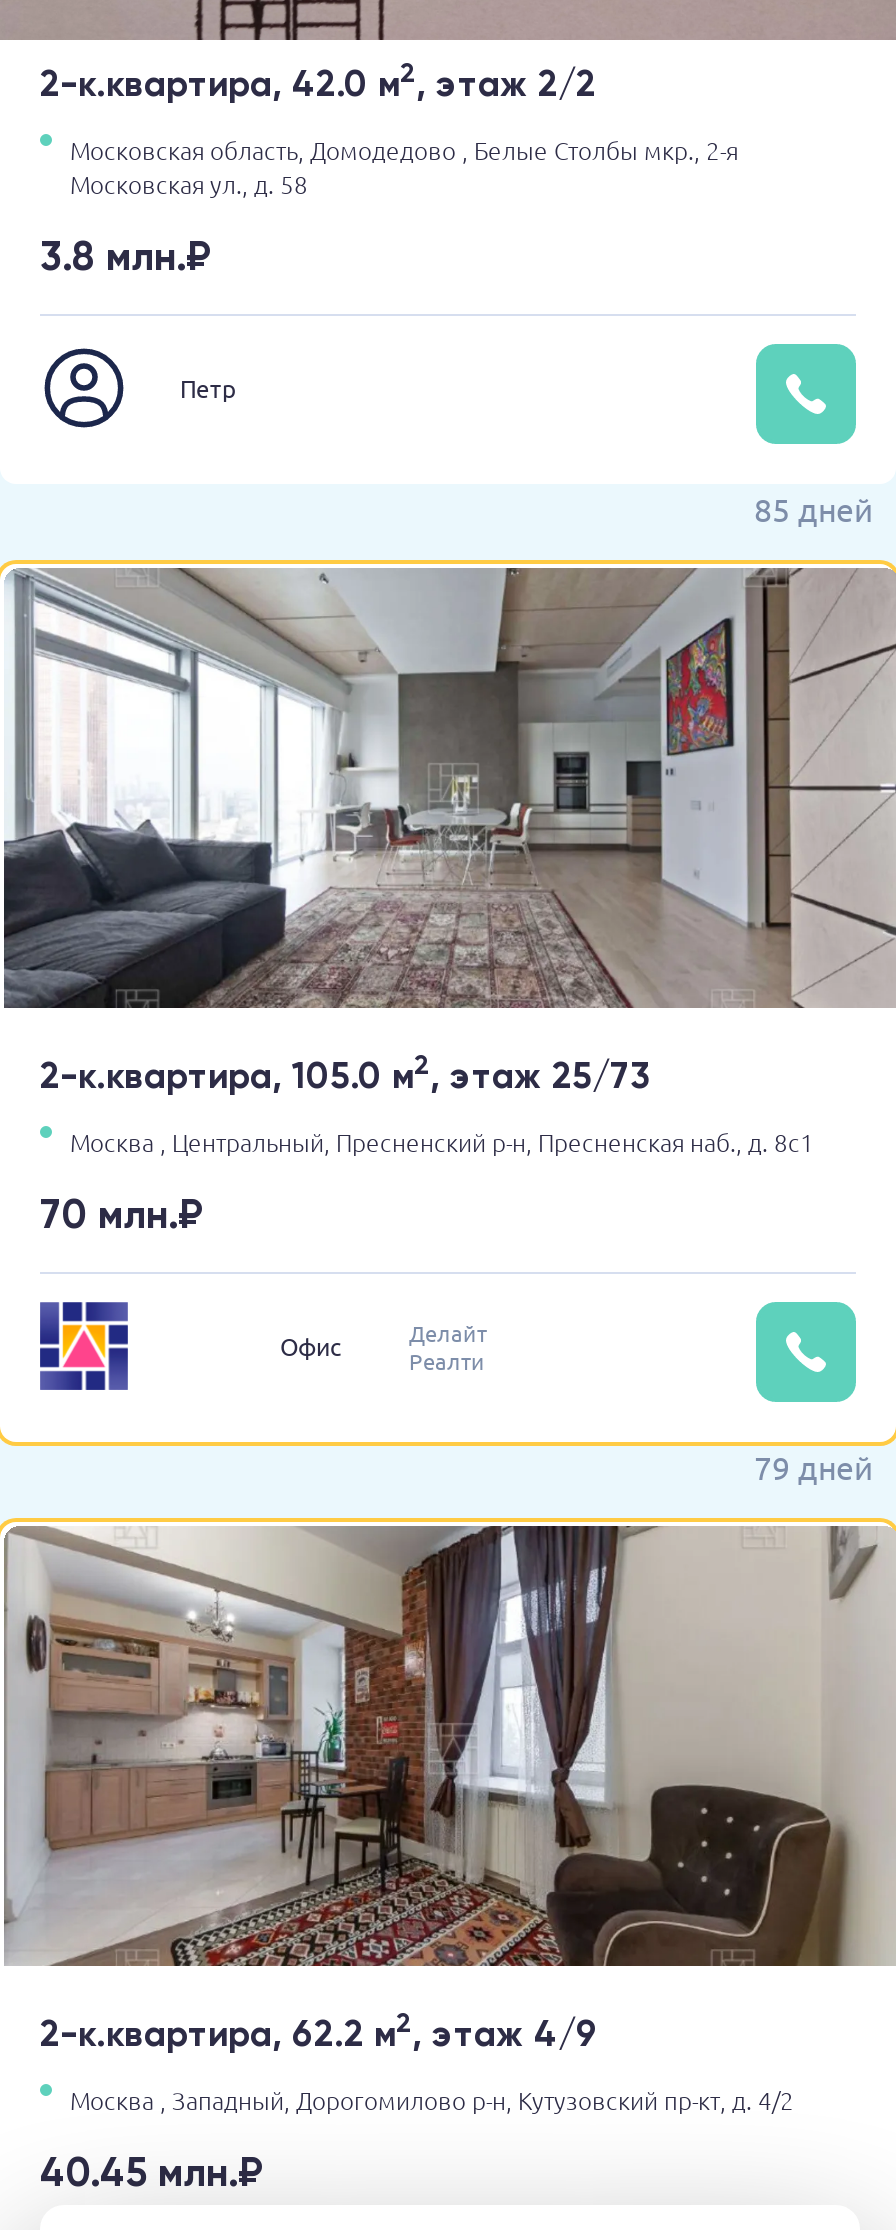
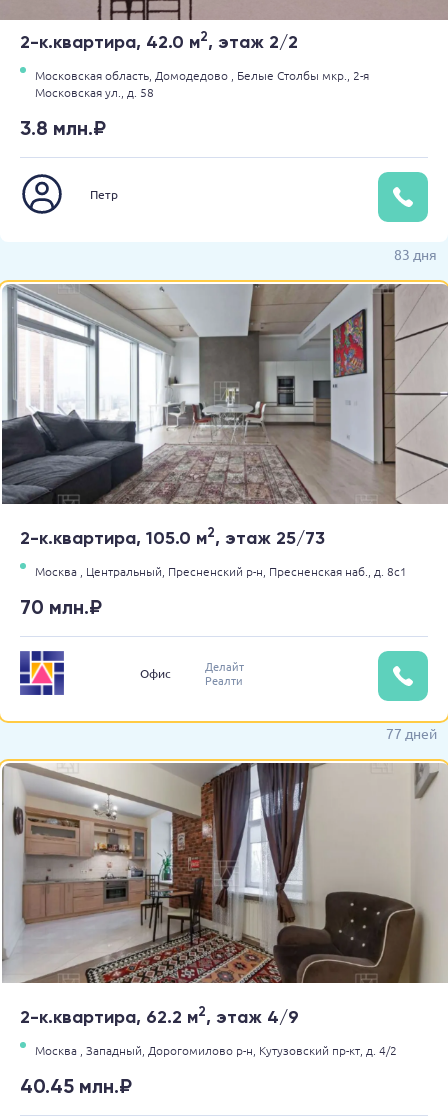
[754,488,874,528] 85 дней -> [394,245,437,263] 83 дня
[754,1446,874,1486] 79 дней -> [386,724,437,742] 77 дней

